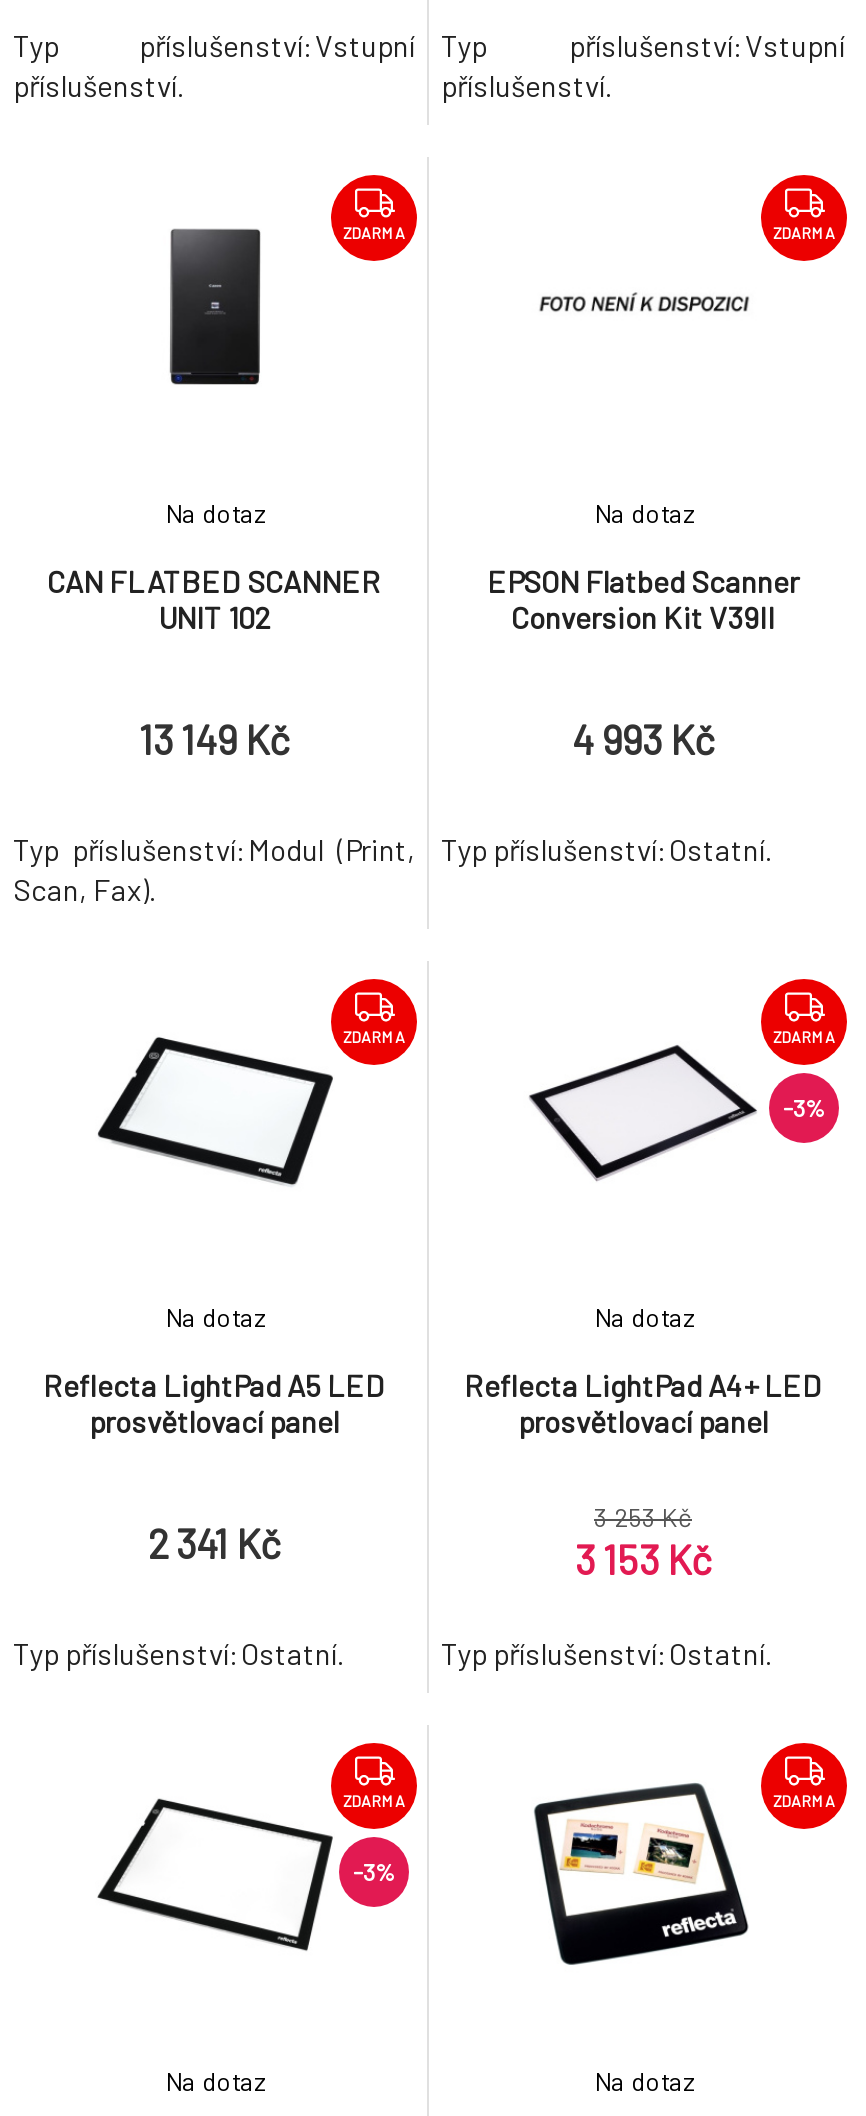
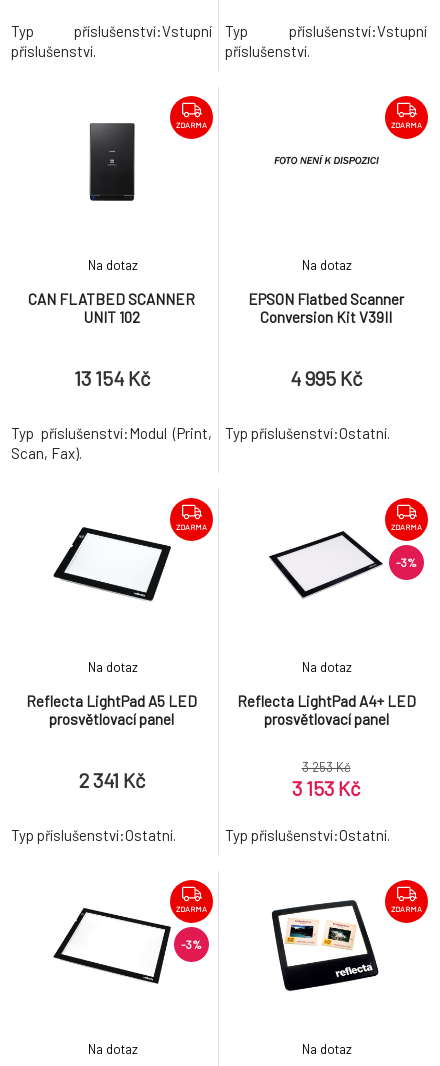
[139,714,289,762] 13 149 Kč -> [73,365,149,389] 13 154 Kč
[572,714,714,762] 4 993 Kč -> [290,365,362,389] 4 995 Kč

